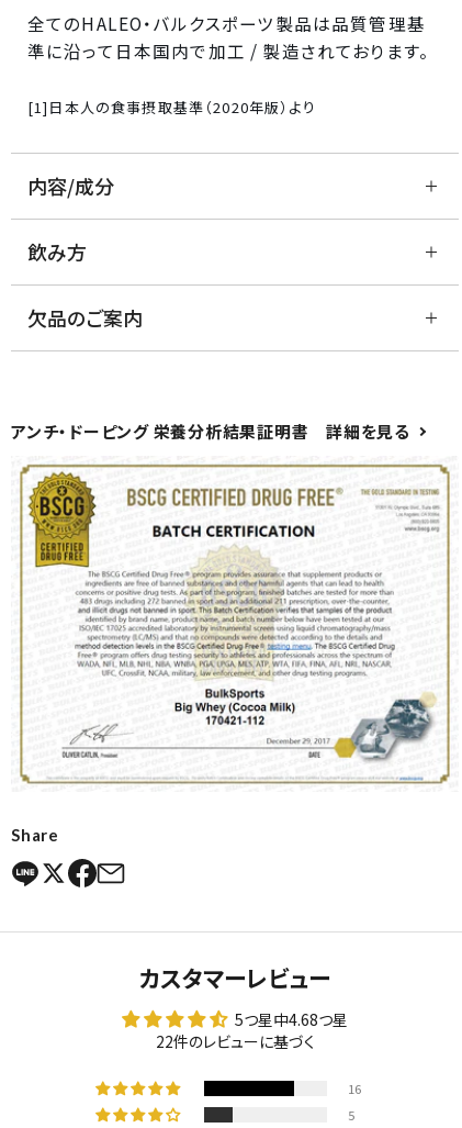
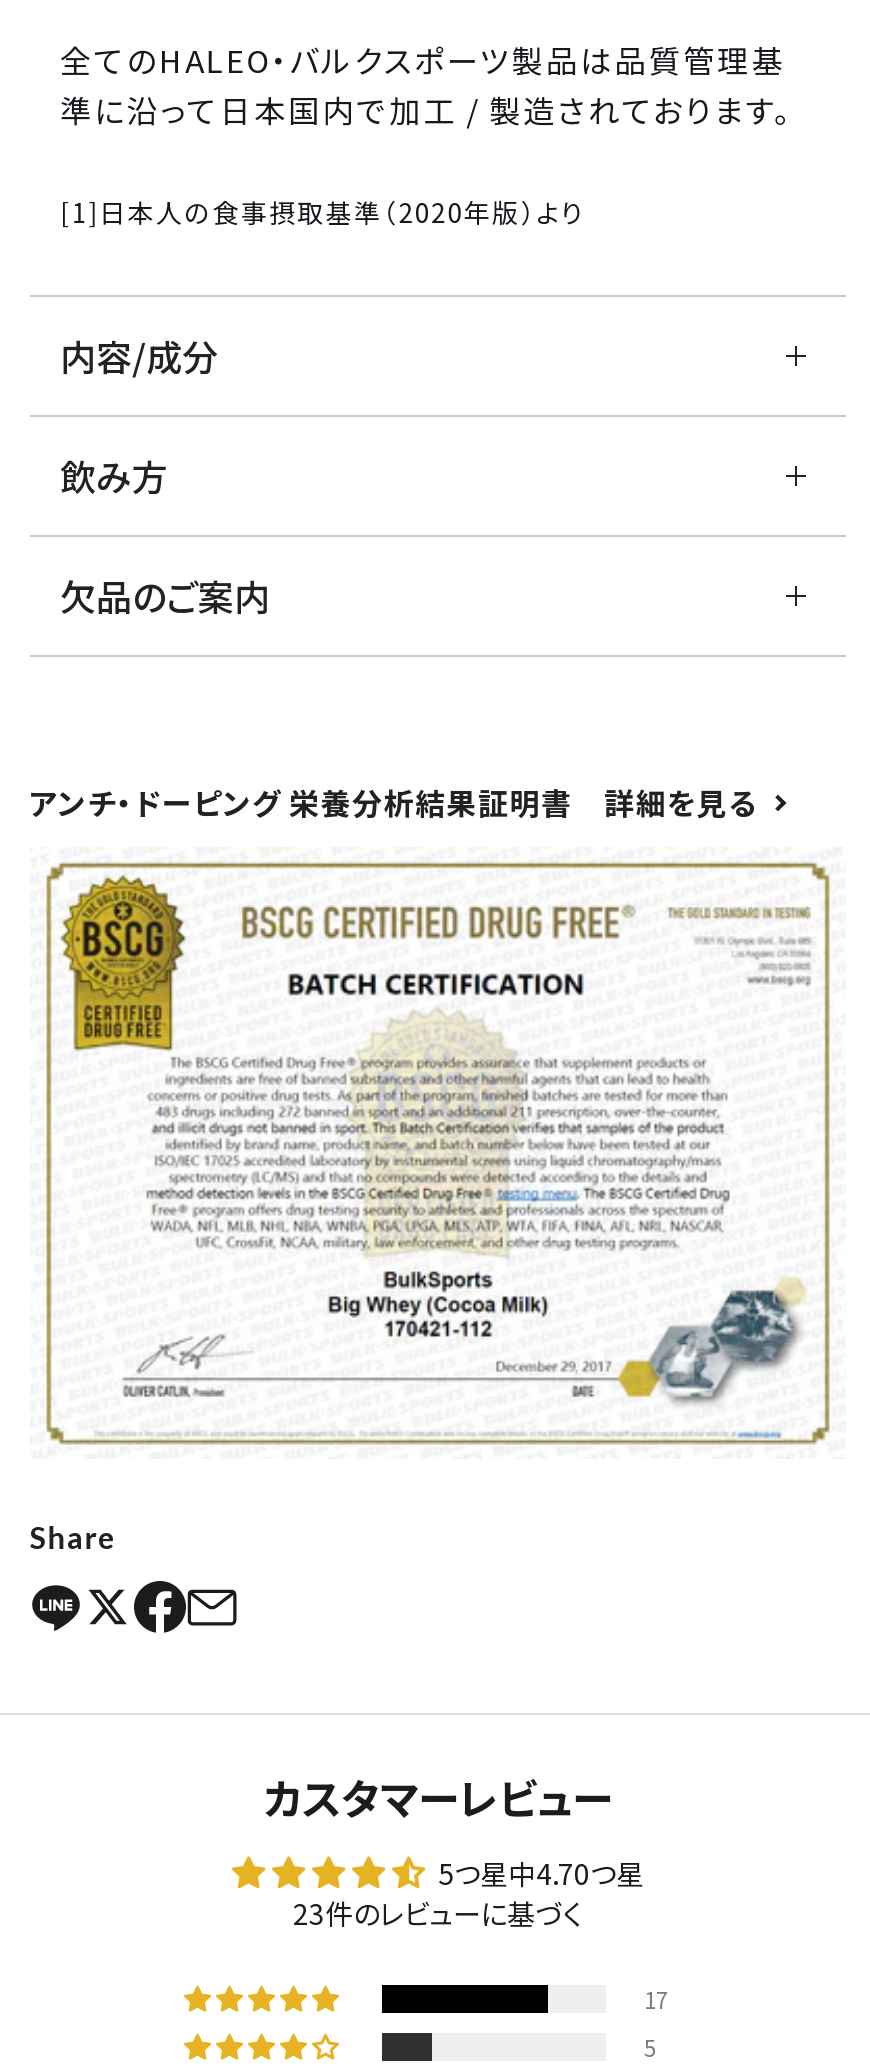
[235,1008,348,1030] 5つ星中4.68つ星 -> [438,1853,644,1893] 5つ星中4.70つ星
[155,1030,314,1052] 22件のレビューに基づく -> [293,1893,583,1933] 23件のレビューに基づく
[348,1080,361,1097] 16 -> [644,1983,668,2015] 17

